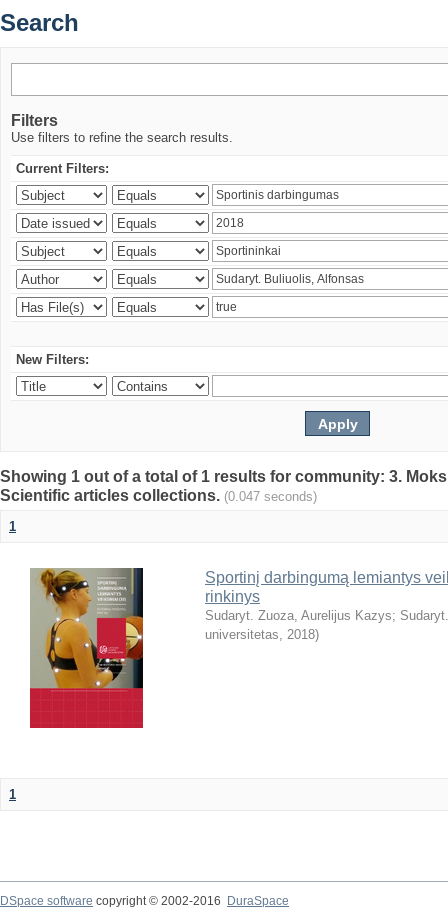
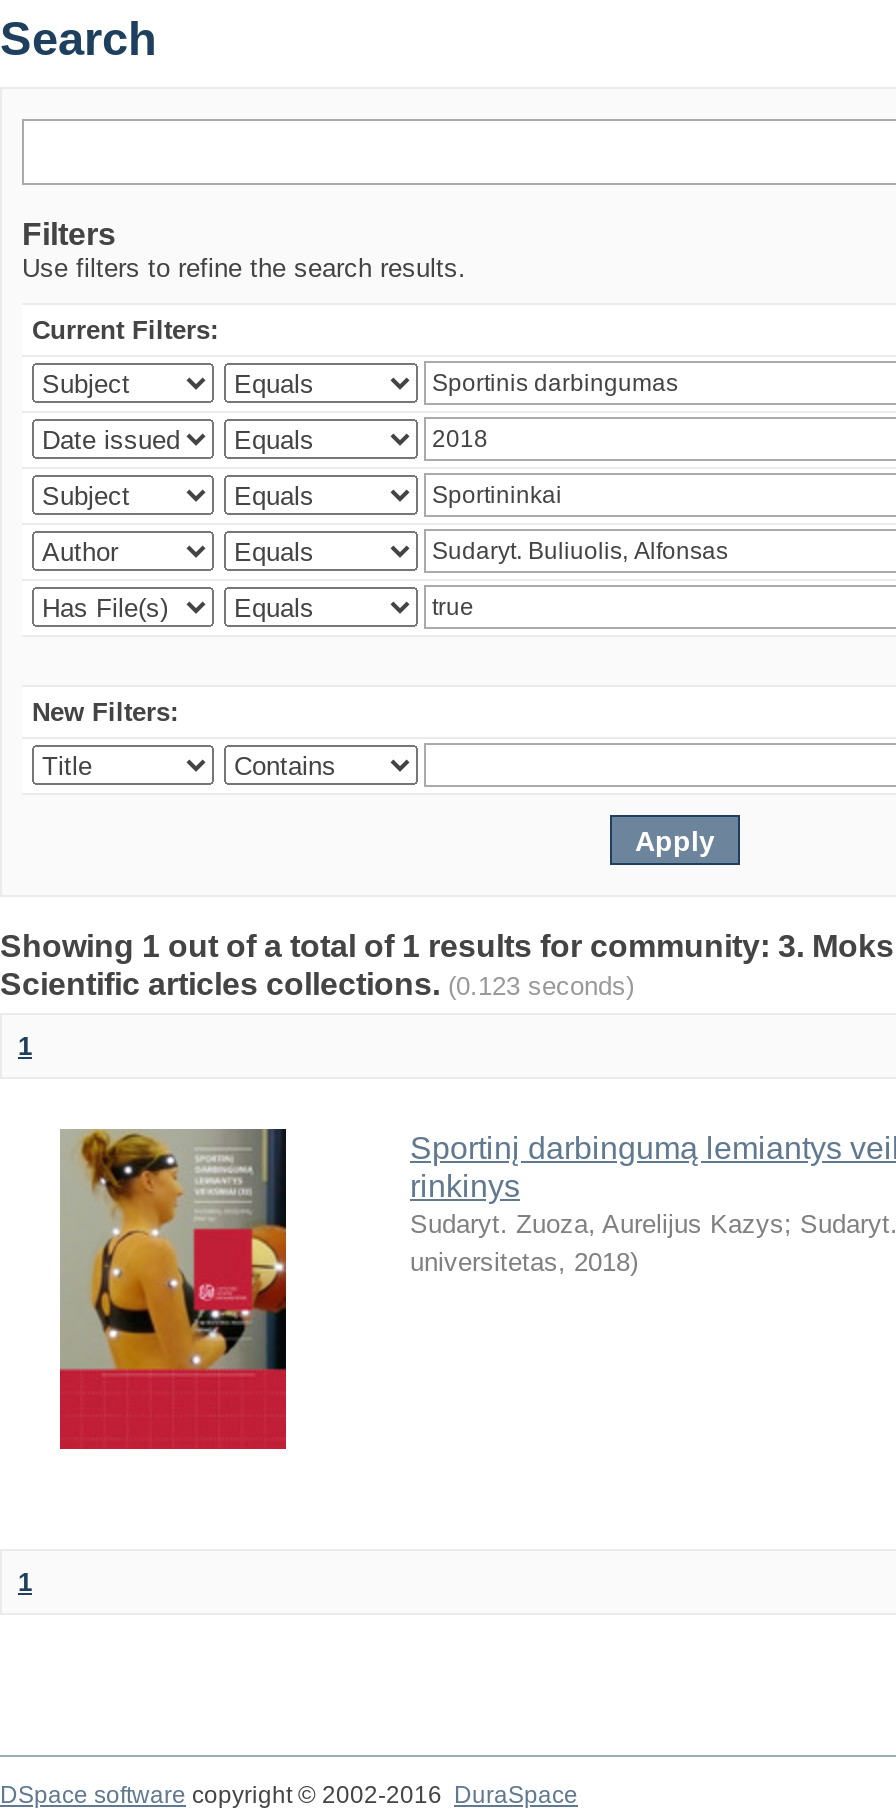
[0,487,317,504] Scientific articles collections. (0.047 seconds) -> [0,967,634,1001] Scientific articles collections. (0.123 seconds)

